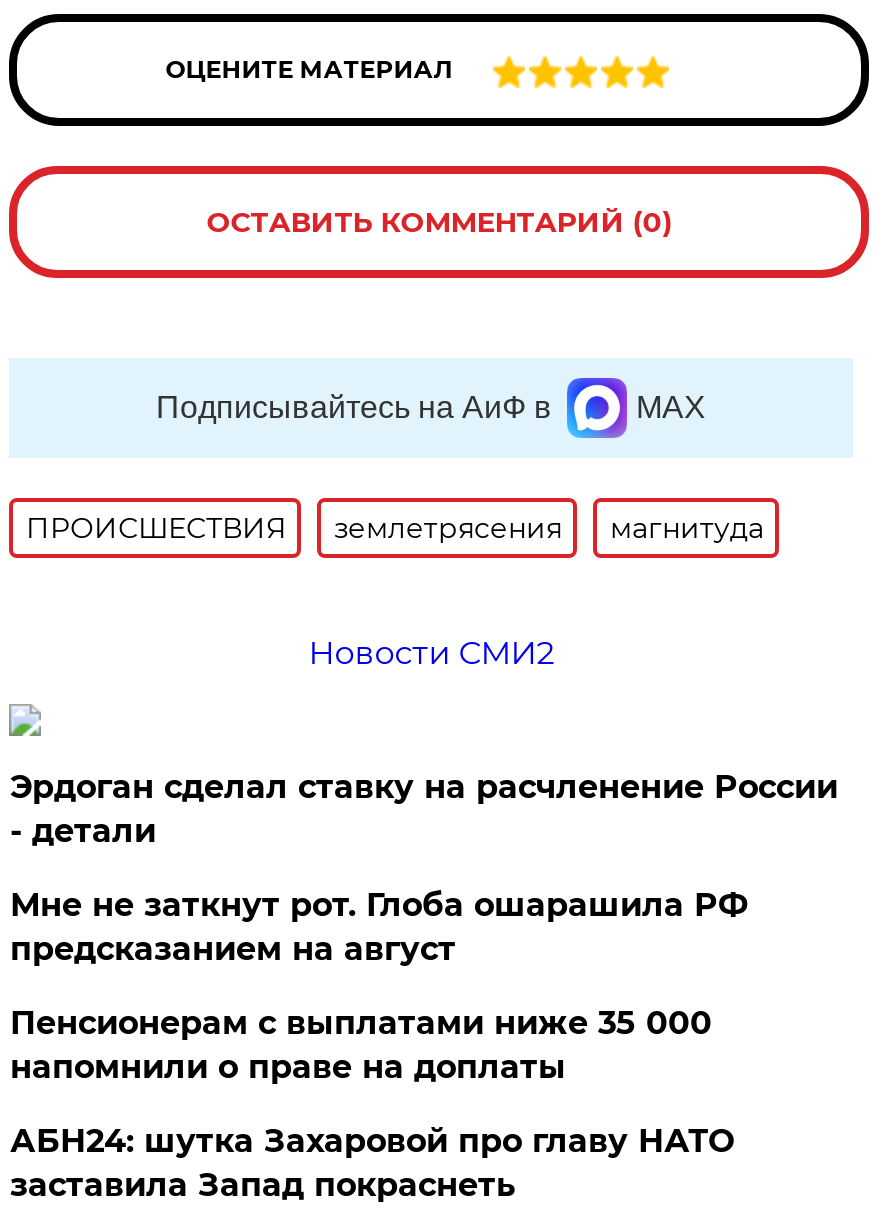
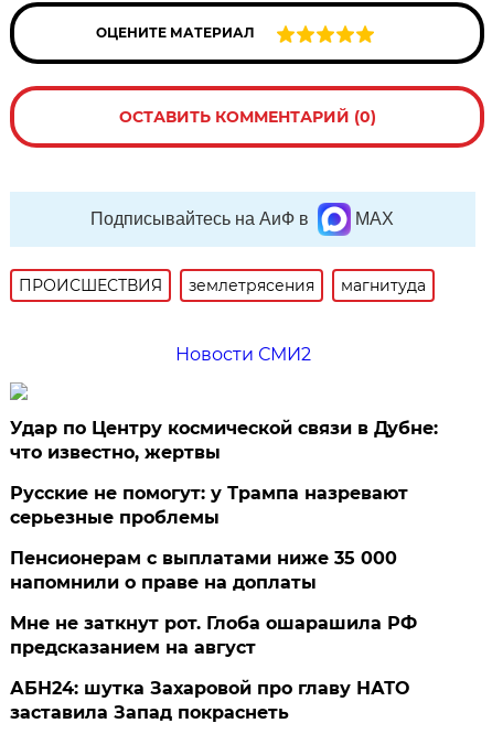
none -> [10,483,409,528] Русские не помогут: у Трампа назревают | серьезные проблемы
[10,768,838,850] Эрдоган сделал ставку на расчленение России | - детали -> [10,418,438,463] Удар по Центру космической связи в Дубне: | что известно, жертвы
moved [10,886,748,968] -> [10,613,417,658]: Мне не заткнут рот. Глоба ошарашила РФ | предсказанием на август

